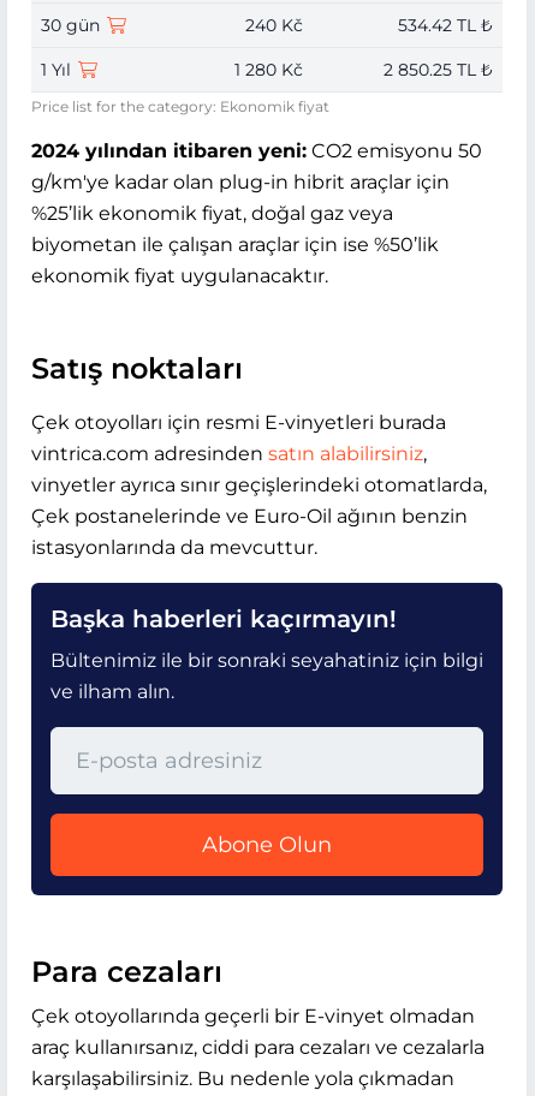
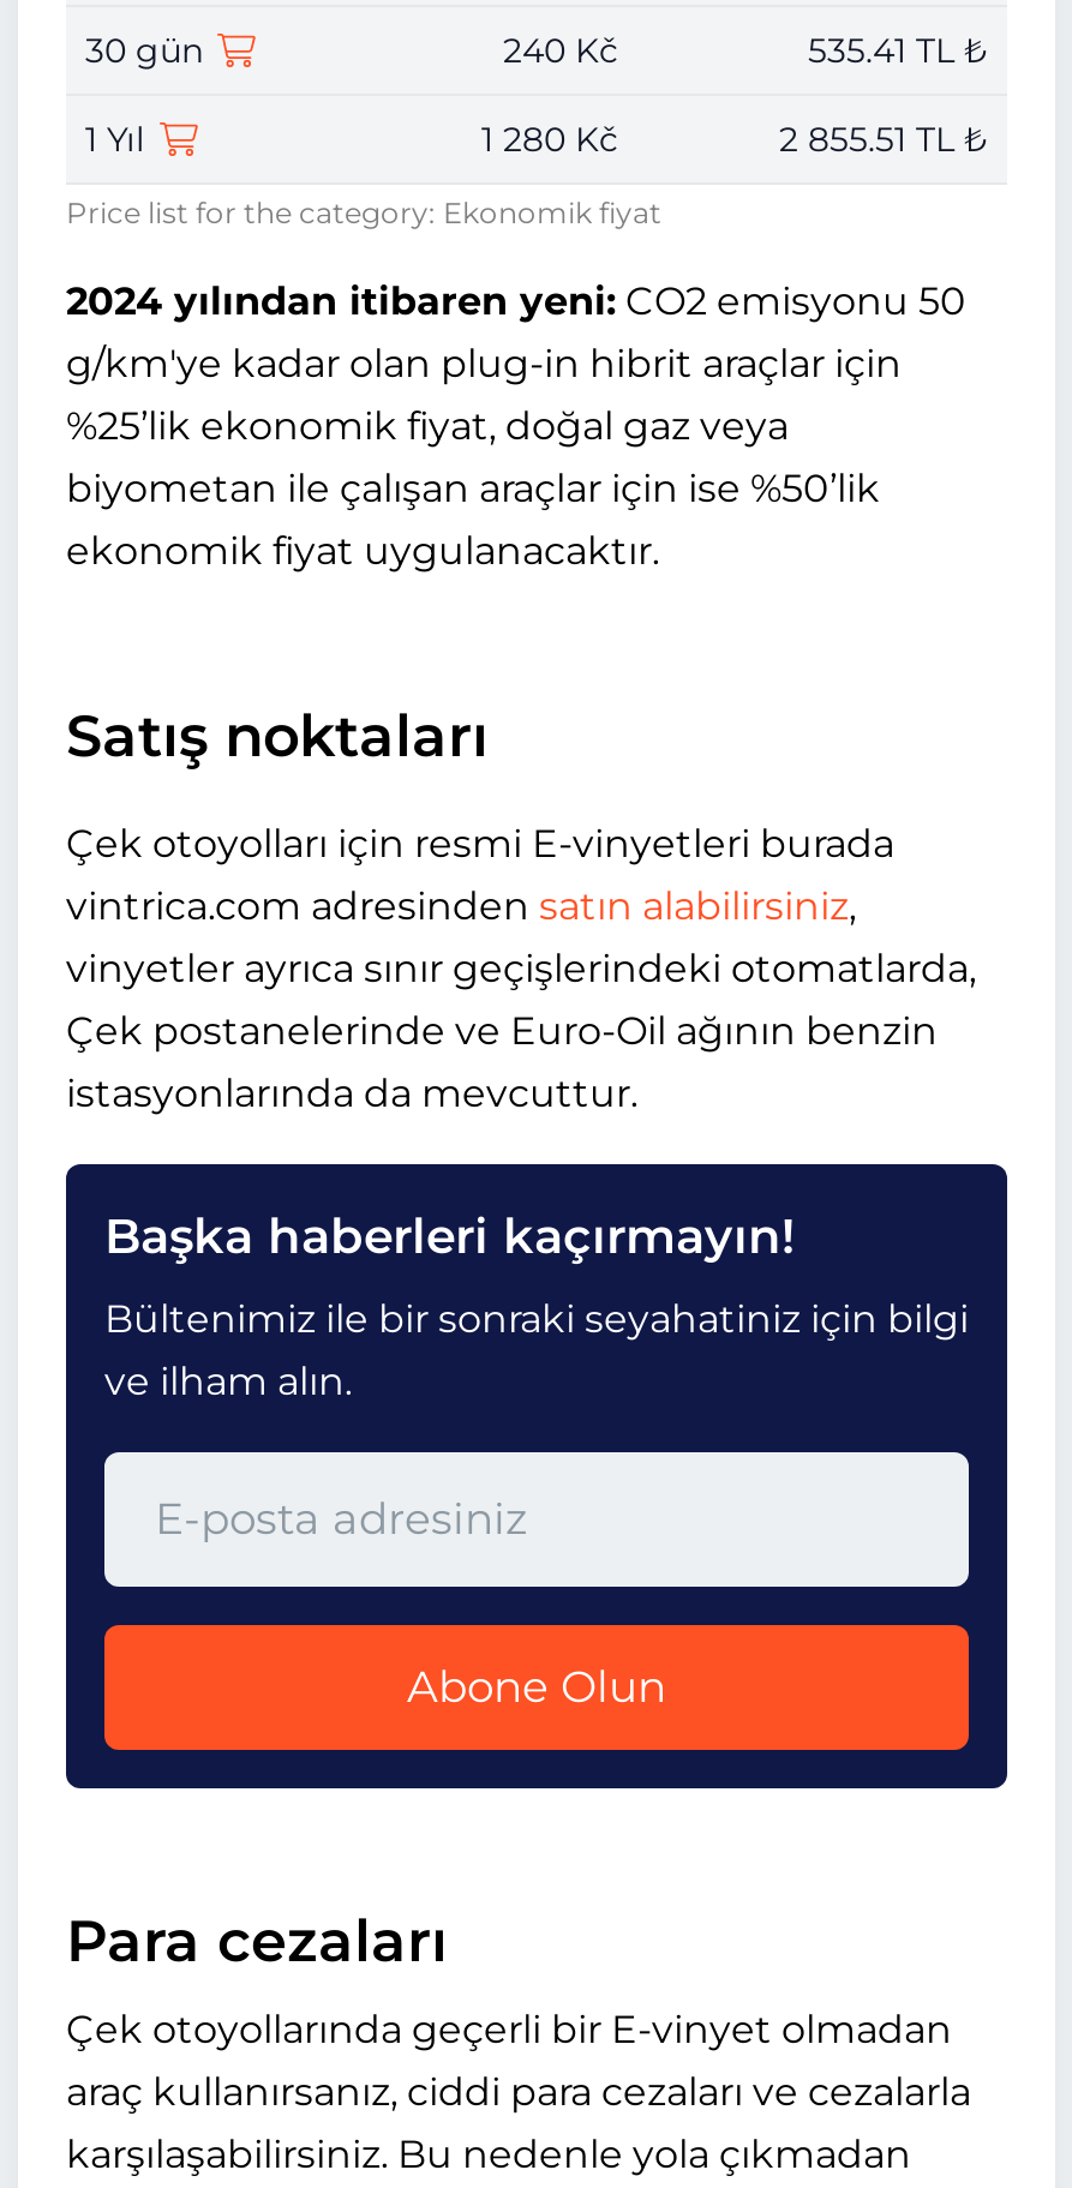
[398,14,493,36] 534.42 TL ₺ -> [808,29,988,72] 535.41 TL ₺
[384,59,493,81] 2 850.25 TL ₺ -> [779,118,988,161] 2 855.51 TL ₺

